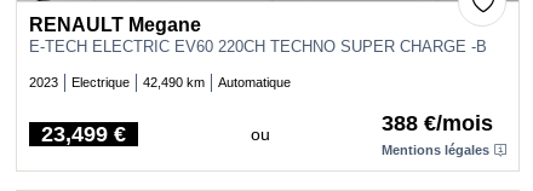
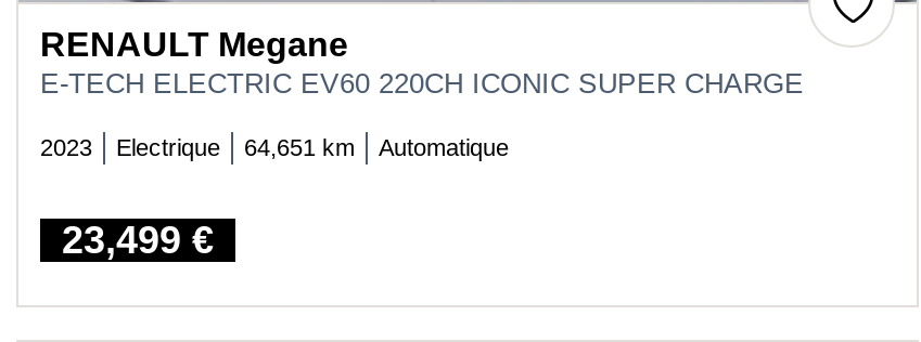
[29,37,487,56] E-TECH ELECTRIC EV60 220CH TECHNO SUPER CHARGE -B -> [40,67,804,100] E-TECH ELECTRIC EV60 220CH ICONIC SUPER CHARGE
[29,75,291,89] 2023 Electrique 42,490 km Automatique -> [40,134,509,160] 2023 Electrique 64,651 km Automatique
[250,111,493,157] ou | 388 €/mois | Mentions légales -> none

